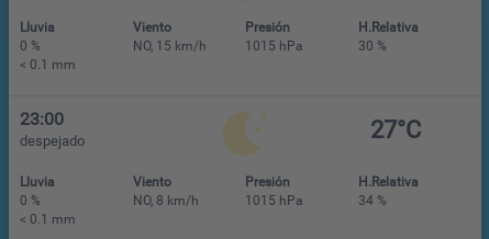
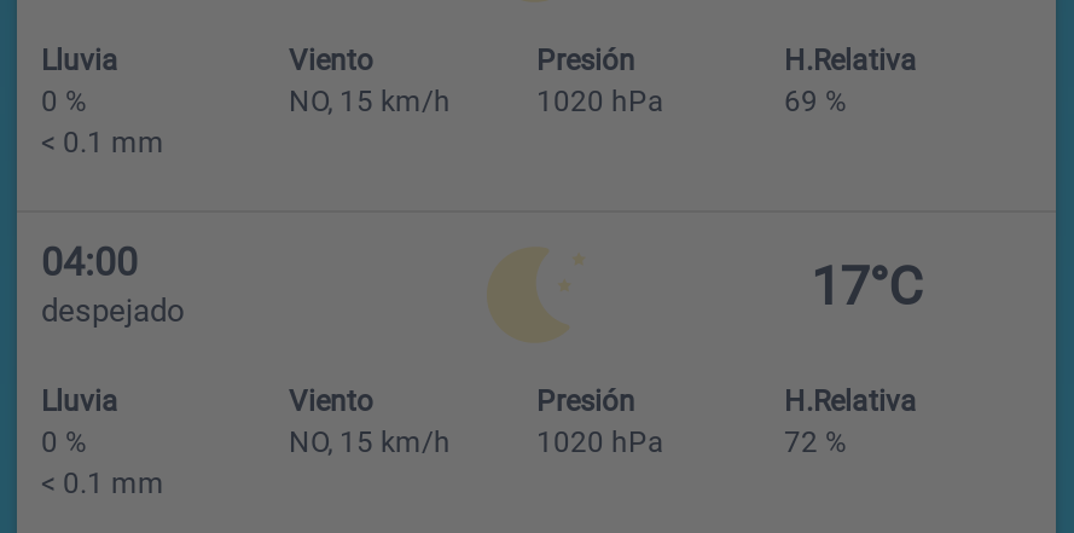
[245,38,303,54] 1015 hPa -> [536,85,664,118] 1020 hPa
[358,38,386,54] 30 % -> [784,85,847,118] 69 %
[20,109,64,129] 23:00 -> [41,239,138,285] 04:00
[370,116,420,144] 27°C -> [811,256,922,317] 17°C
[132,193,198,208] NO, 8 km/h -> [289,425,451,459] NO, 15 km/h
[245,193,303,208] 1015 hPa -> [536,425,664,459] 1020 hPa
[358,193,386,208] 34 % -> [784,425,847,459] 72 %

